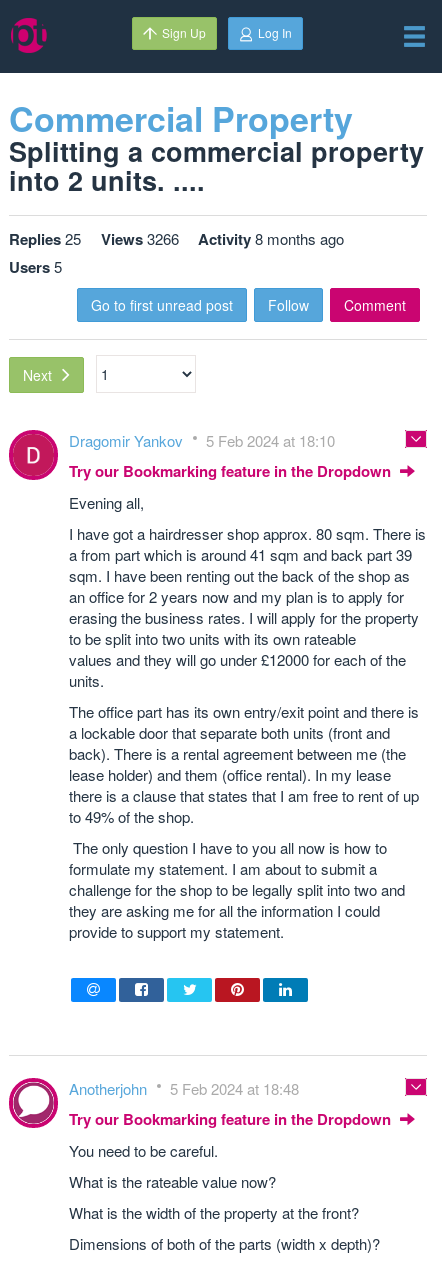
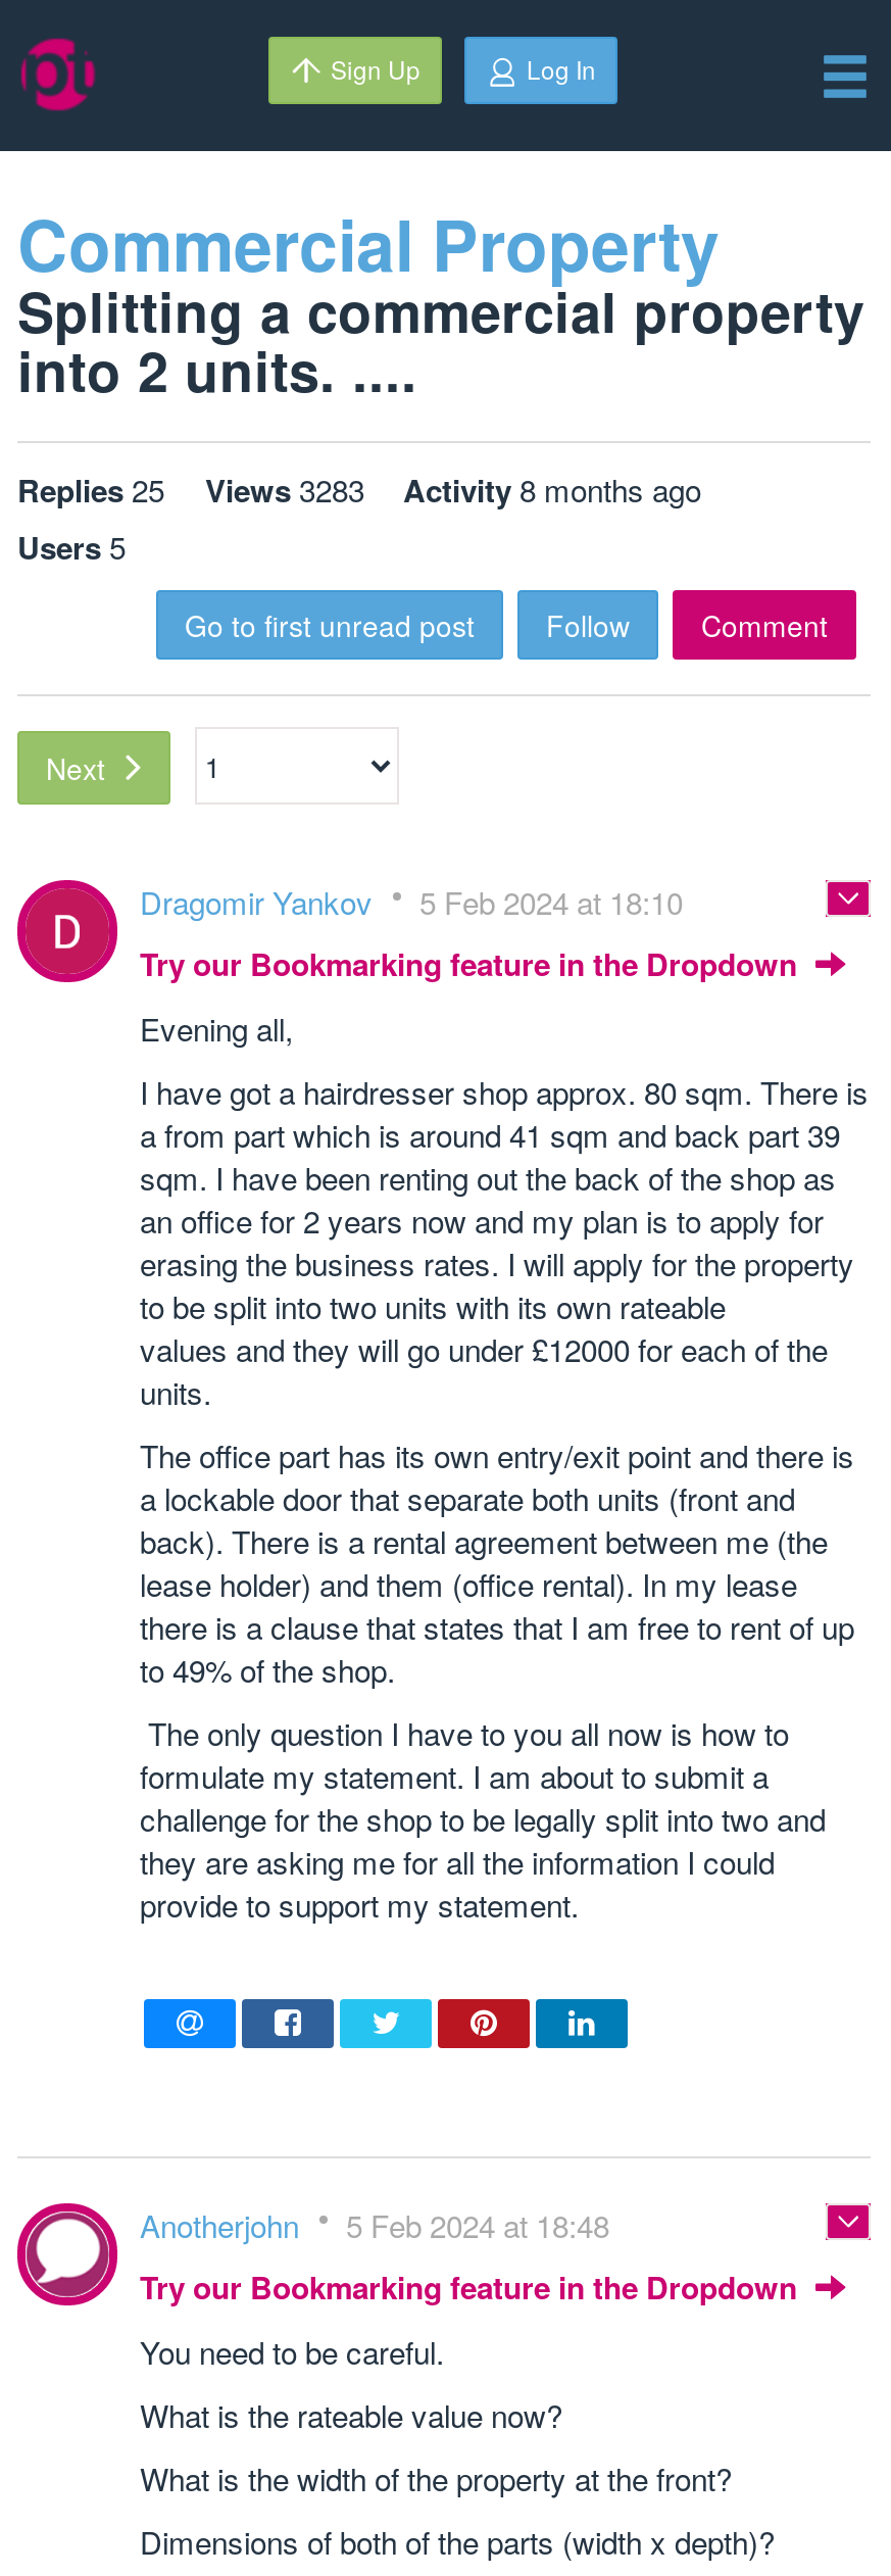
[9,228,344,250] Replies 25 Views 3266 Activity 8 months ago -> [17,468,701,513] Replies 25 Views 3283 Activity 8 months ago

